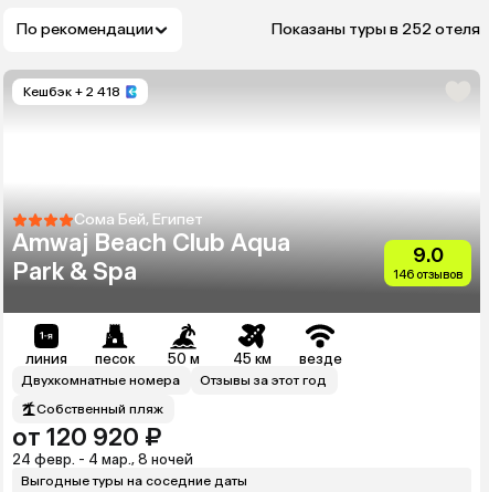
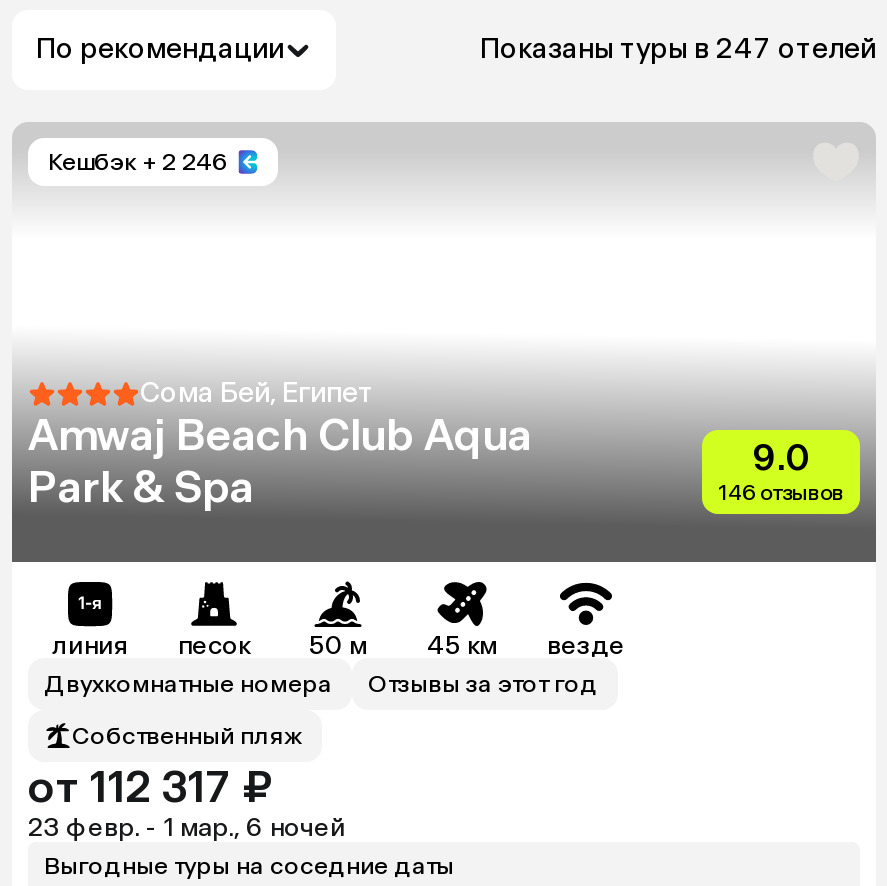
[272,20,480,39] Показаны туры в 252 отеля -> [480,32,876,66] Показаны туры в 247 отелей
[23,84,120,100] Кешбэк + 2 418 -> [48,148,228,176] Кешбэк + 2 246
[12,422,161,452] от 120 920 ₽ -> [28,760,272,814] от 112 317 ₽
[12,451,193,468] 24 февр. - 4 мар., 8 ночей -> [28,812,346,842] 23 февр. - 1 мар., 6 ночей

